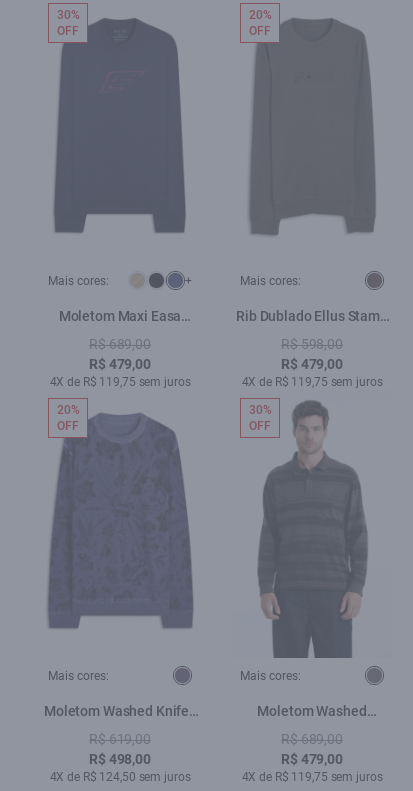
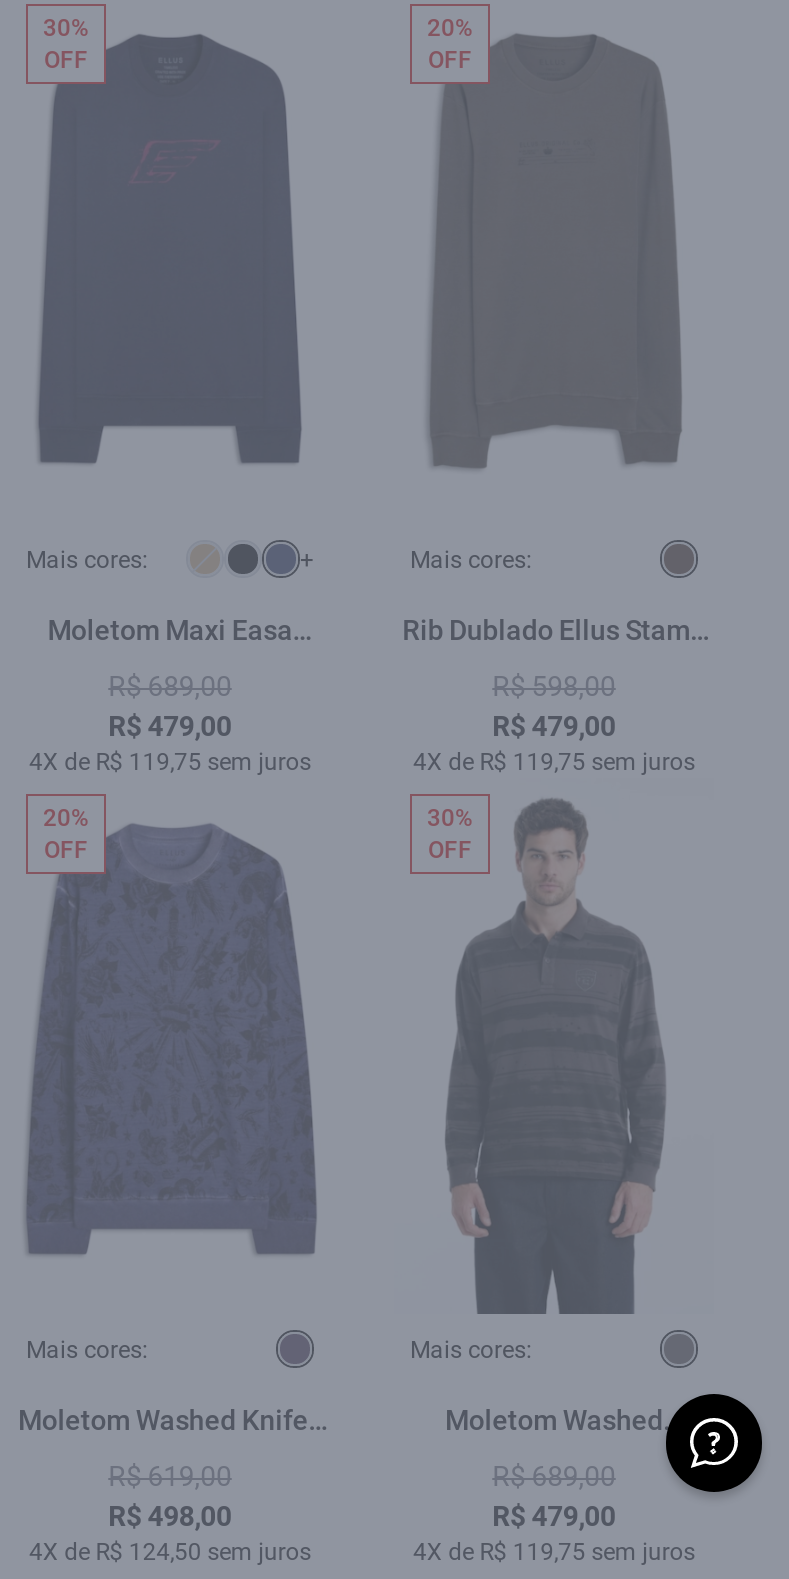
none -> [662,1392,766,1500] [image]

